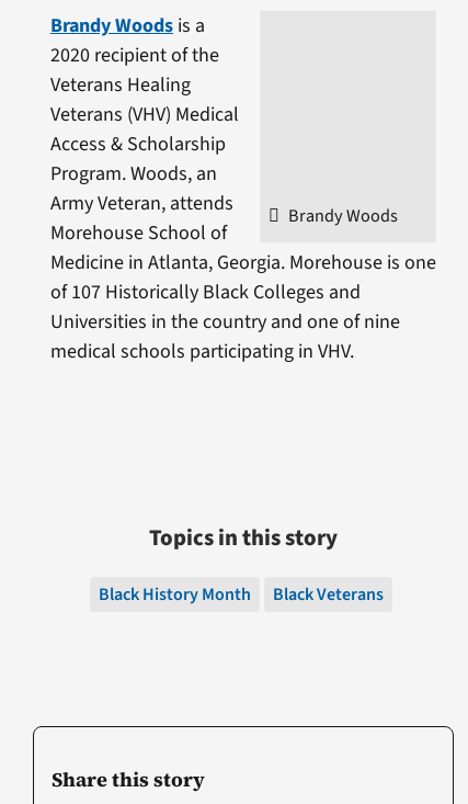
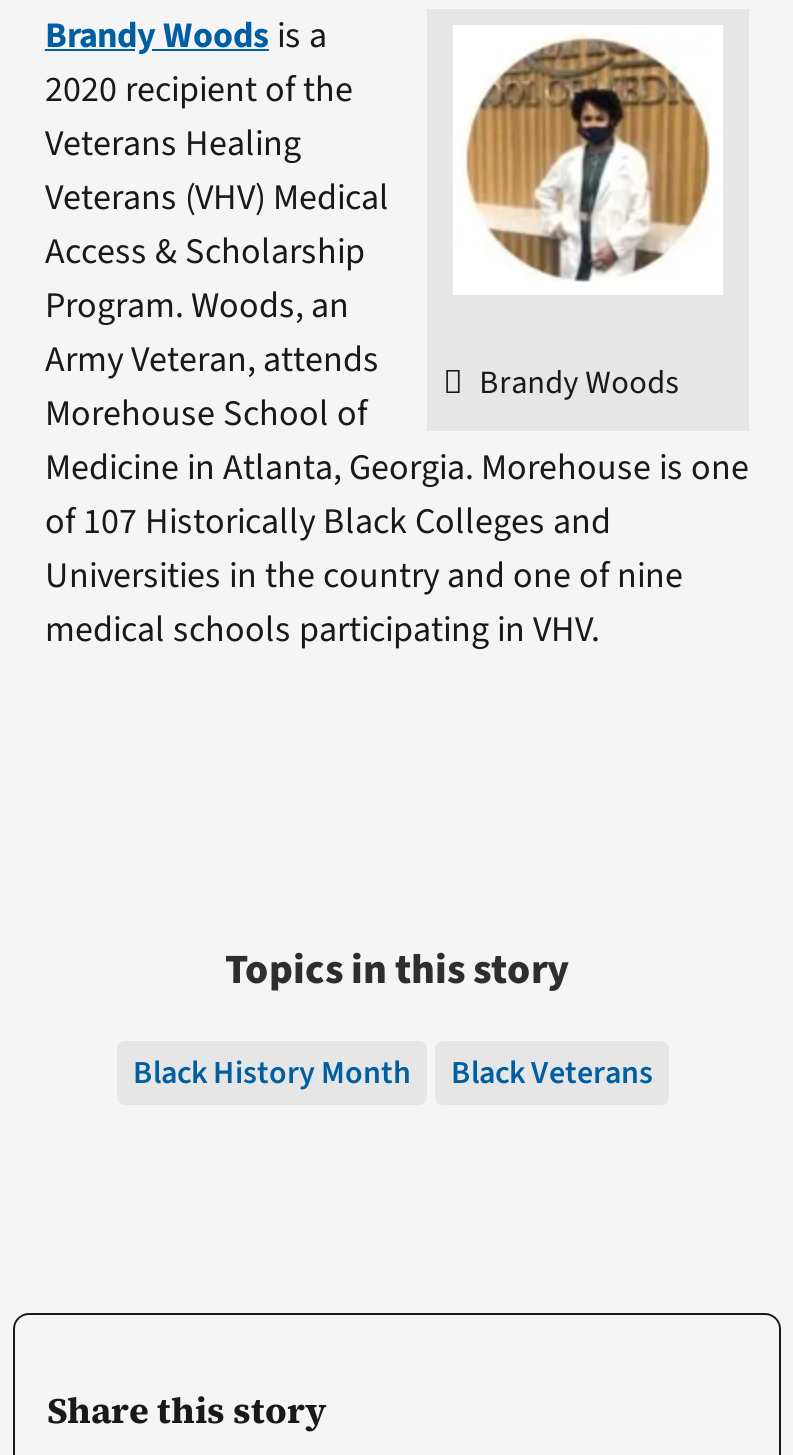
none -> [455,27,721,293] [image]

